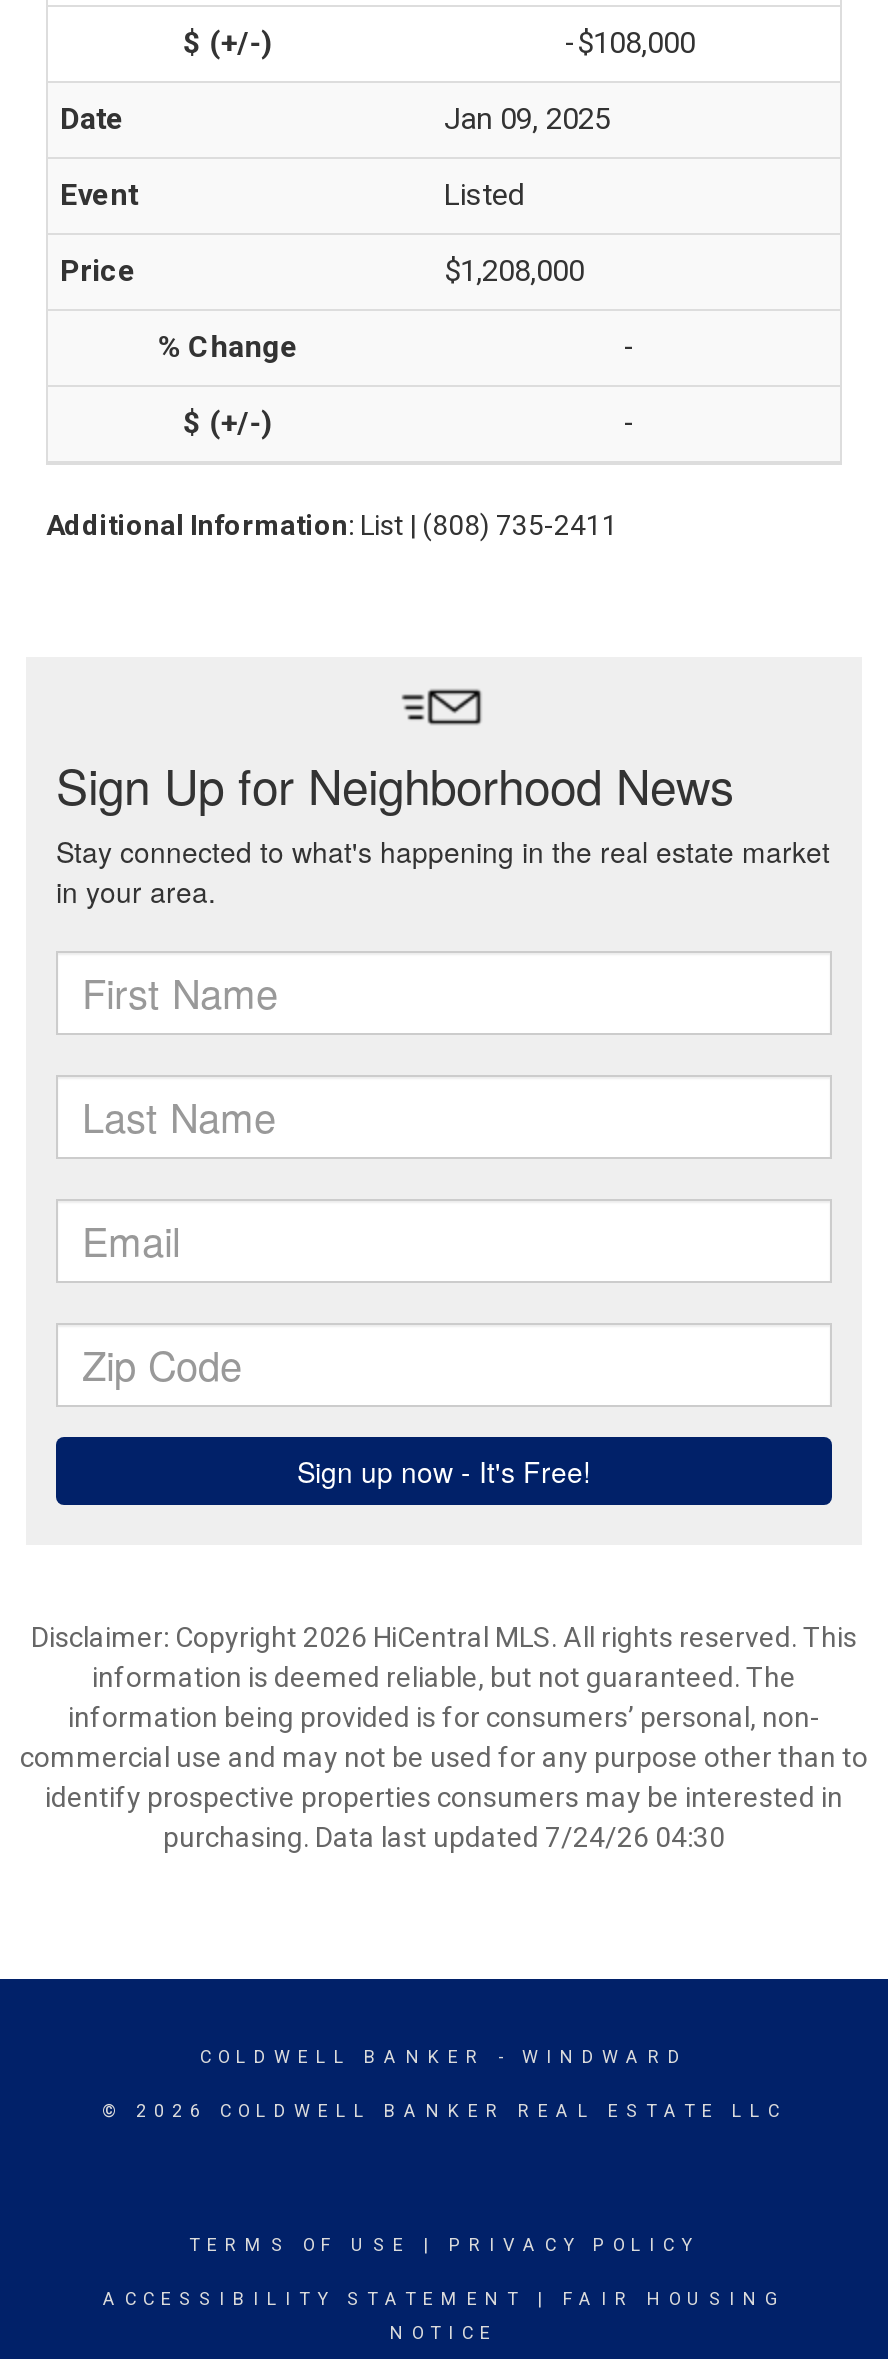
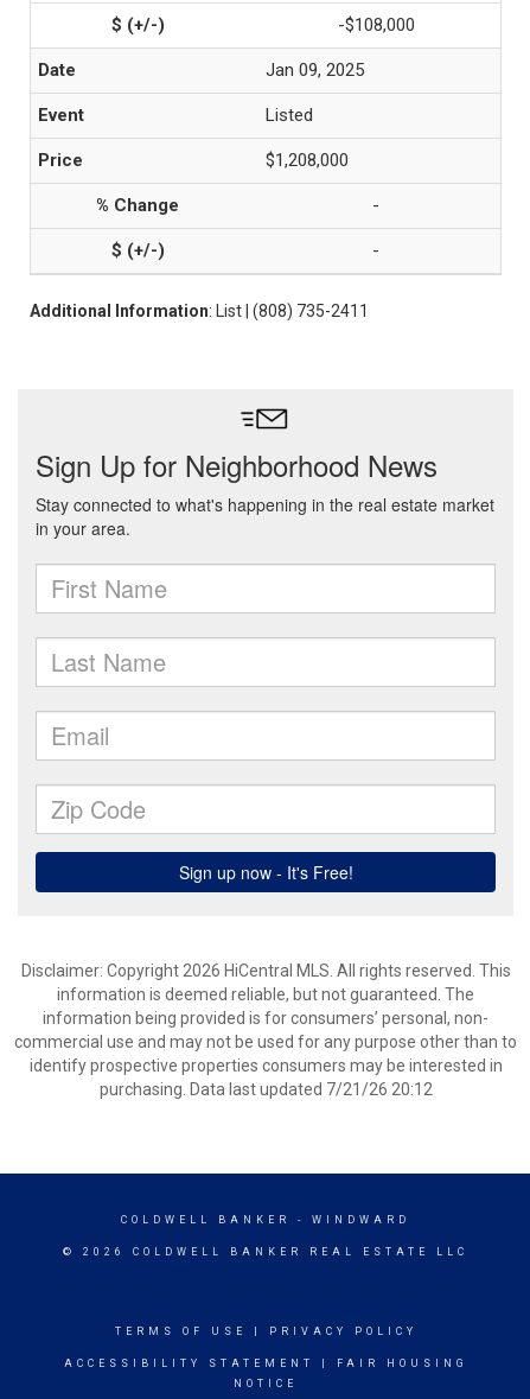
[163,1821,725,1853] purchasing. Data last updated 7/24/26 04:30 -> [99,1080,432,1099] purchasing. Data last updated 7/21/26 20:12

